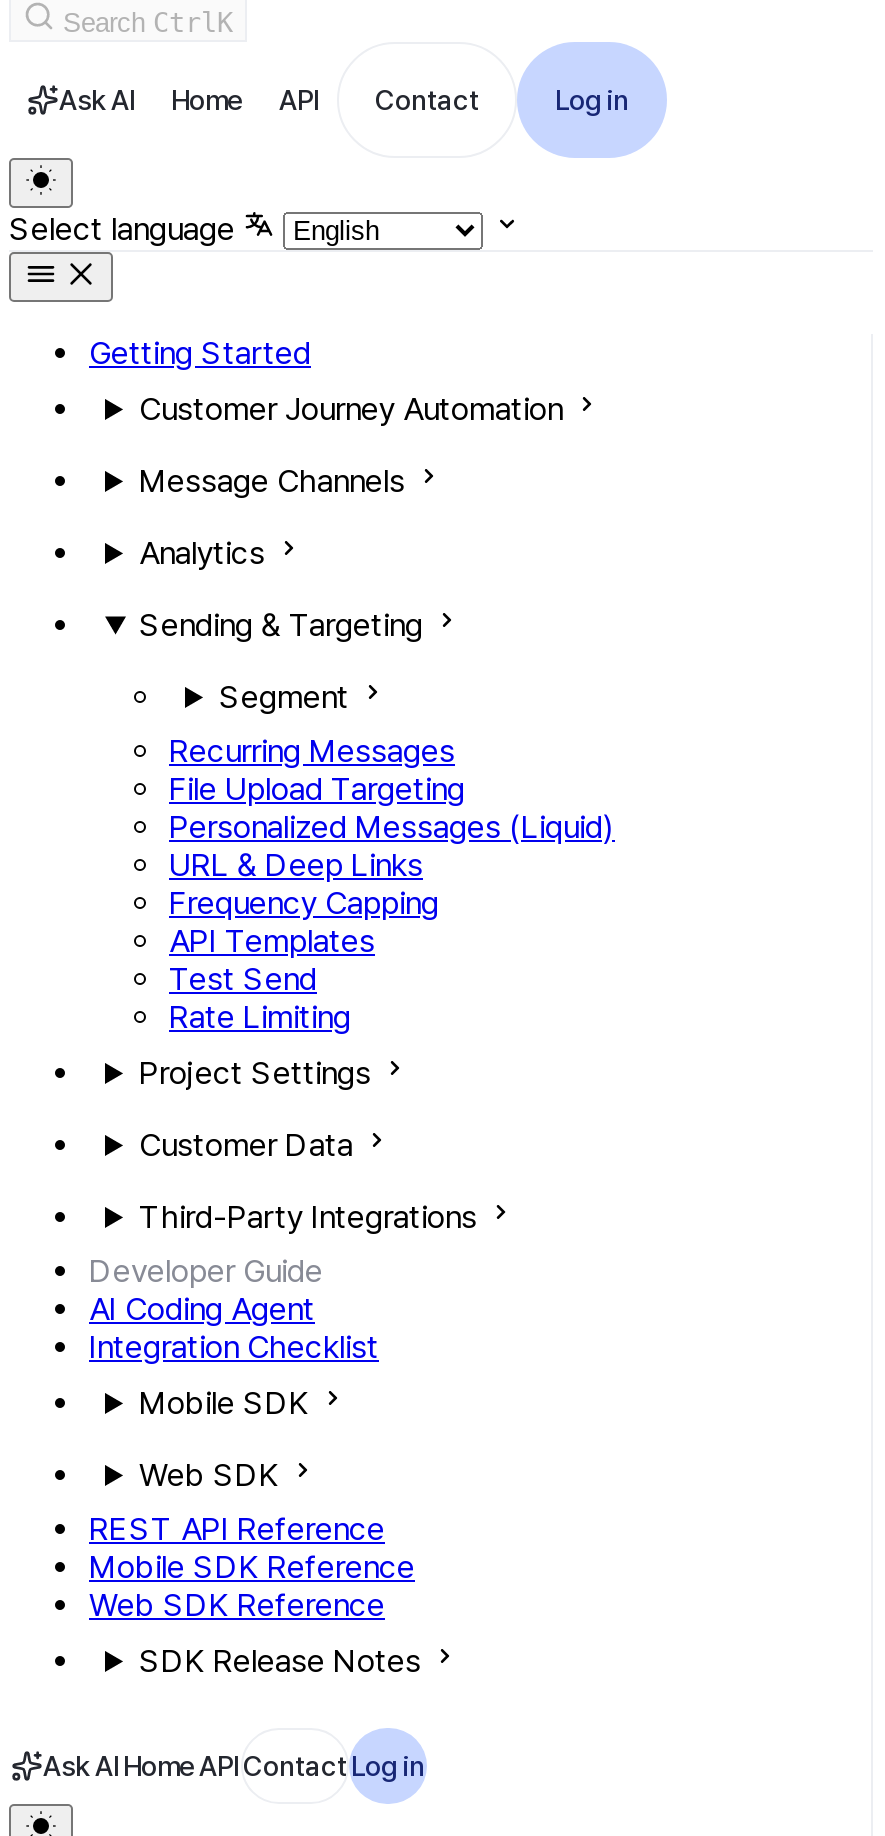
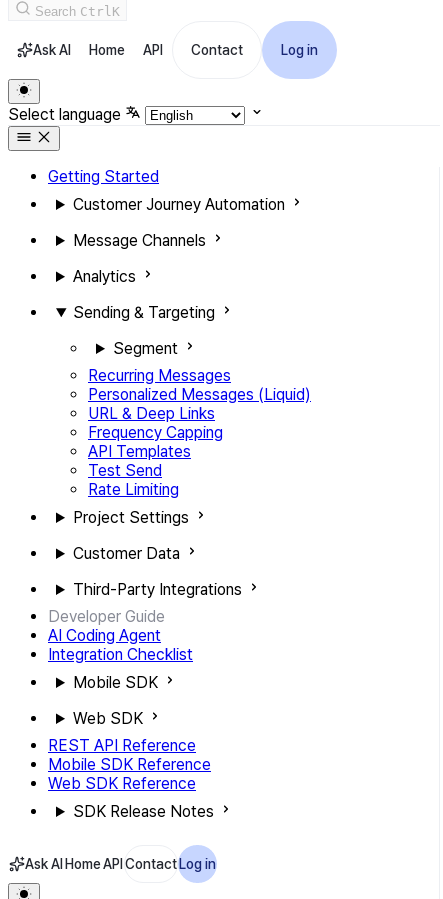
[169,770,465,808] File Upload Targeting -> none

